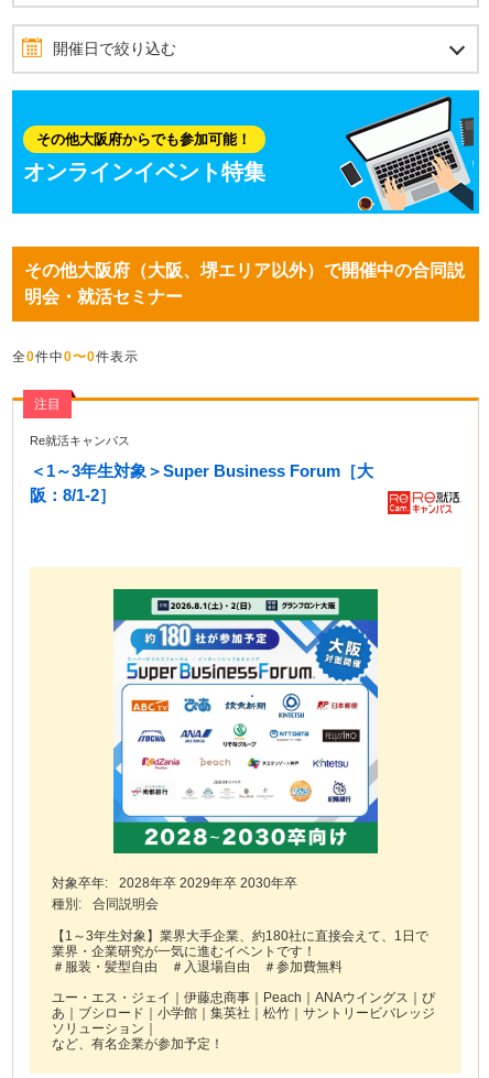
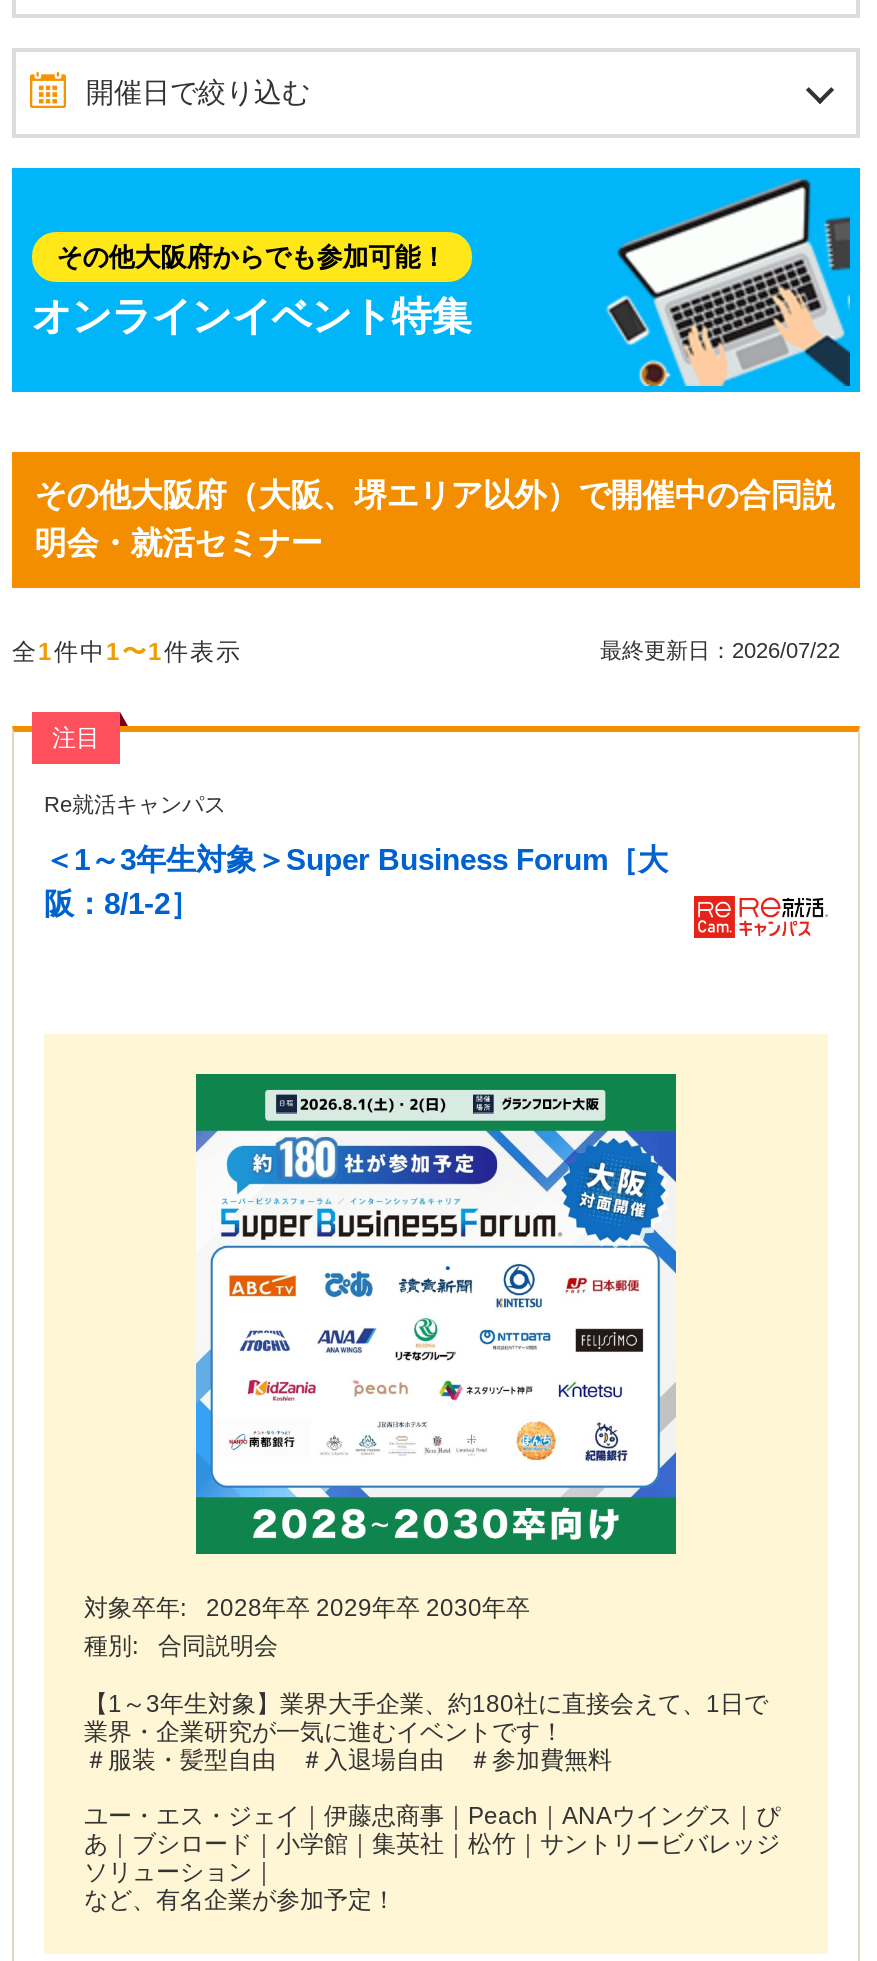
[12,349,139,364] 全0件中0〜0件表示 -> [12,637,840,665] 全1件中1〜1件表示 | 最終更新日：2026/07/22

